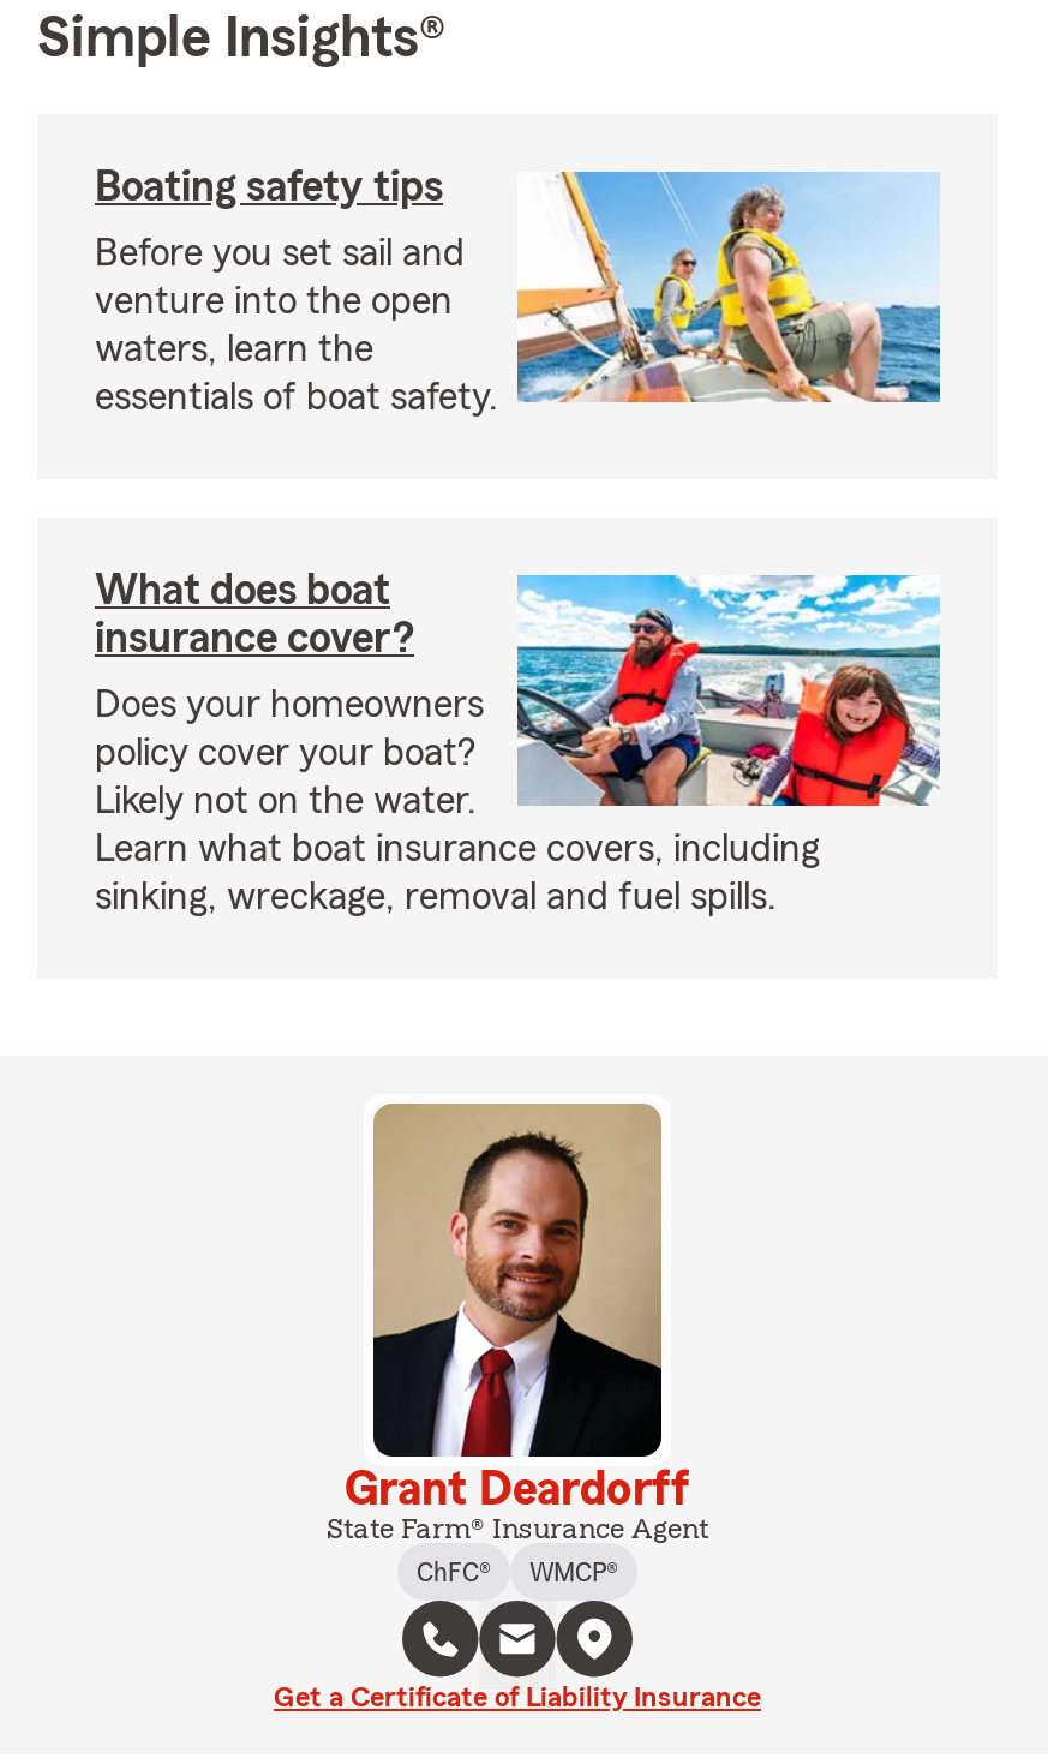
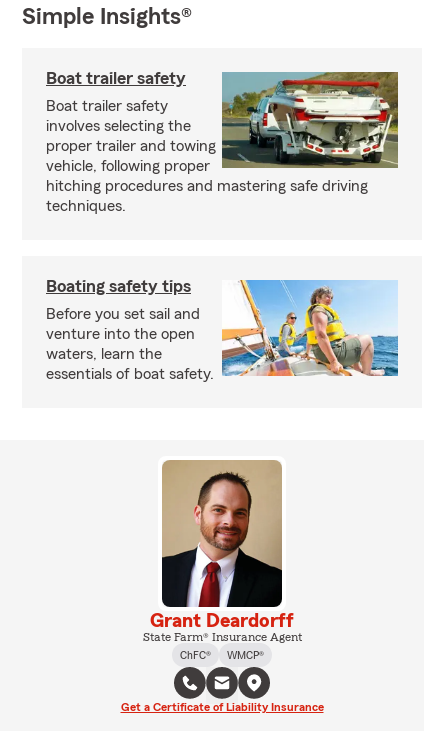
none -> [46,69,399,214] [image] | Boat trailer safety | Boat trailer safety | involves selecting the | proper trailer and towing | vehicle, following proper | hitching procedures and mastering safe driving | techniques.
moved [95,165,945,417] -> [46,277,400,382]: [image] | Boating safety tips | Before you set sail and | venture into the open | waters, learn the | essentials of boat safety.
[95,568,942,916] [image] | What does boat | insurance cover? | Does your homeowners | policy cover your boat? | Likely not on the water. | Learn what boat insurance covers, including | sinking, wreckage, removal and fuel spills. -> none

